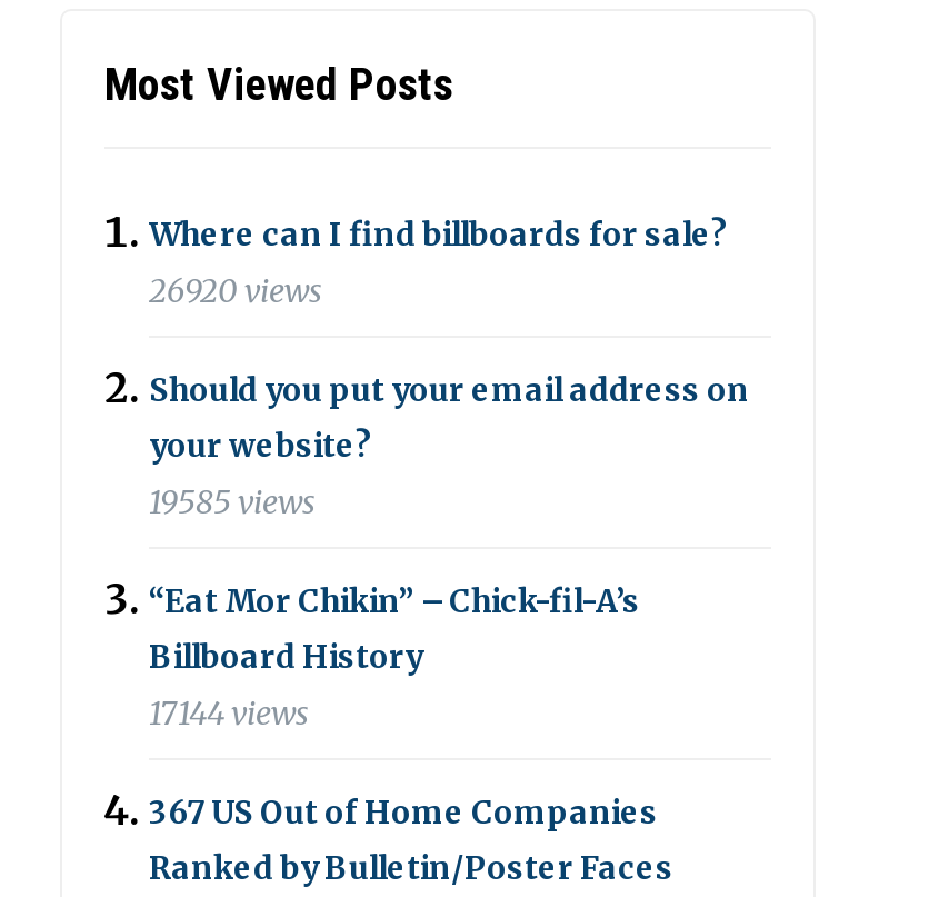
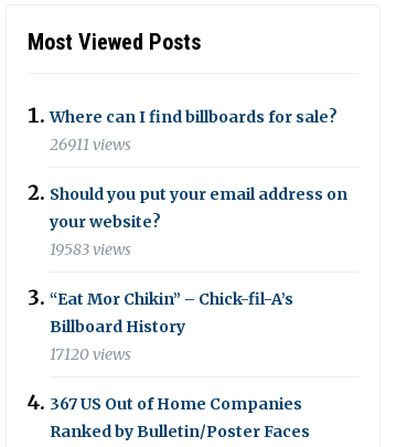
[149,271,322,311] 26920 views -> [50,135,131,155] 26911 views
[149,482,316,522] 19585 views -> [50,240,131,260] 19583 views
[149,693,309,733] 17144 views -> [50,345,131,364] 17120 views

